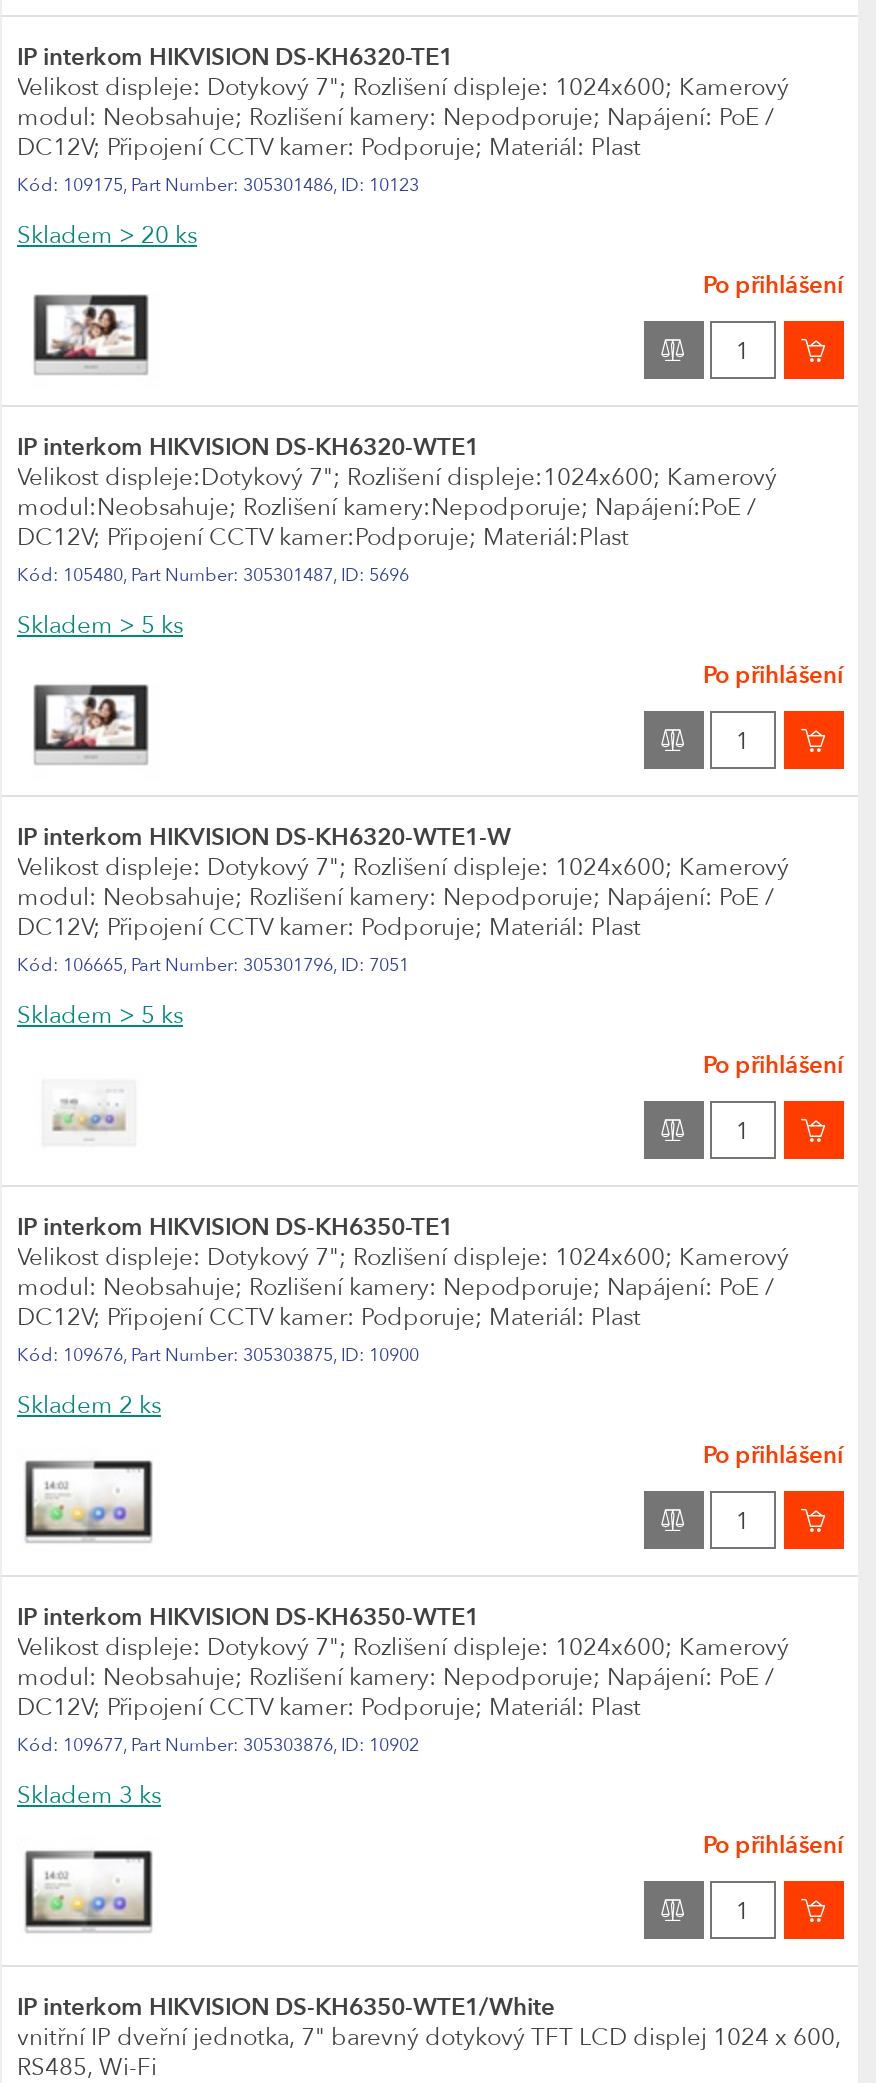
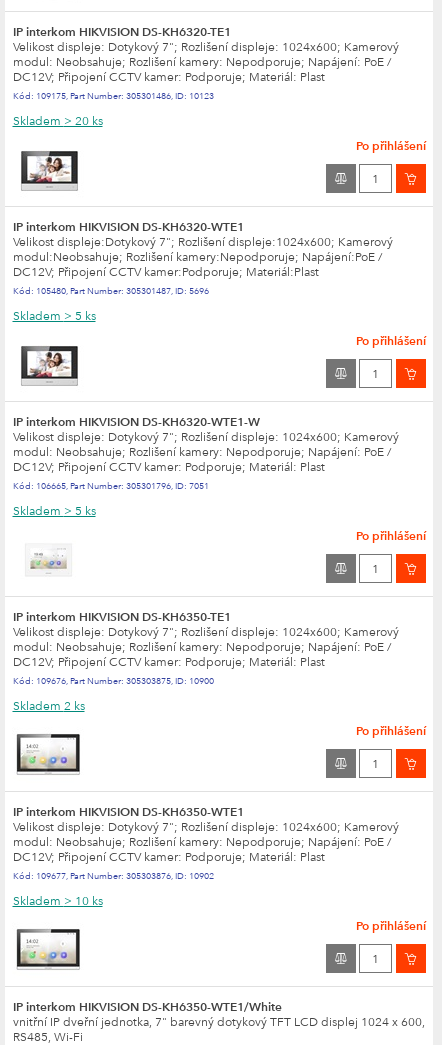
[17,1777,161,1809] Skladem 3 ks -> [12,892,102,908] Skladem > 10 ks

